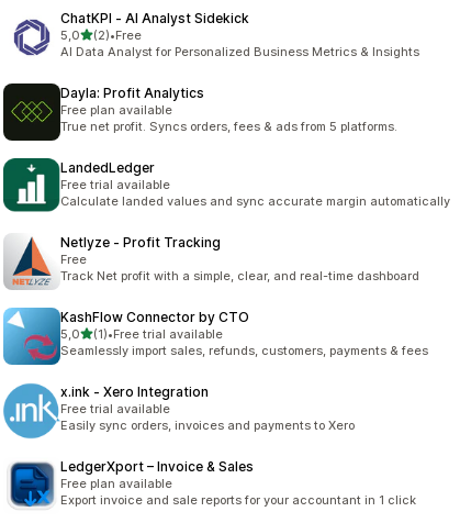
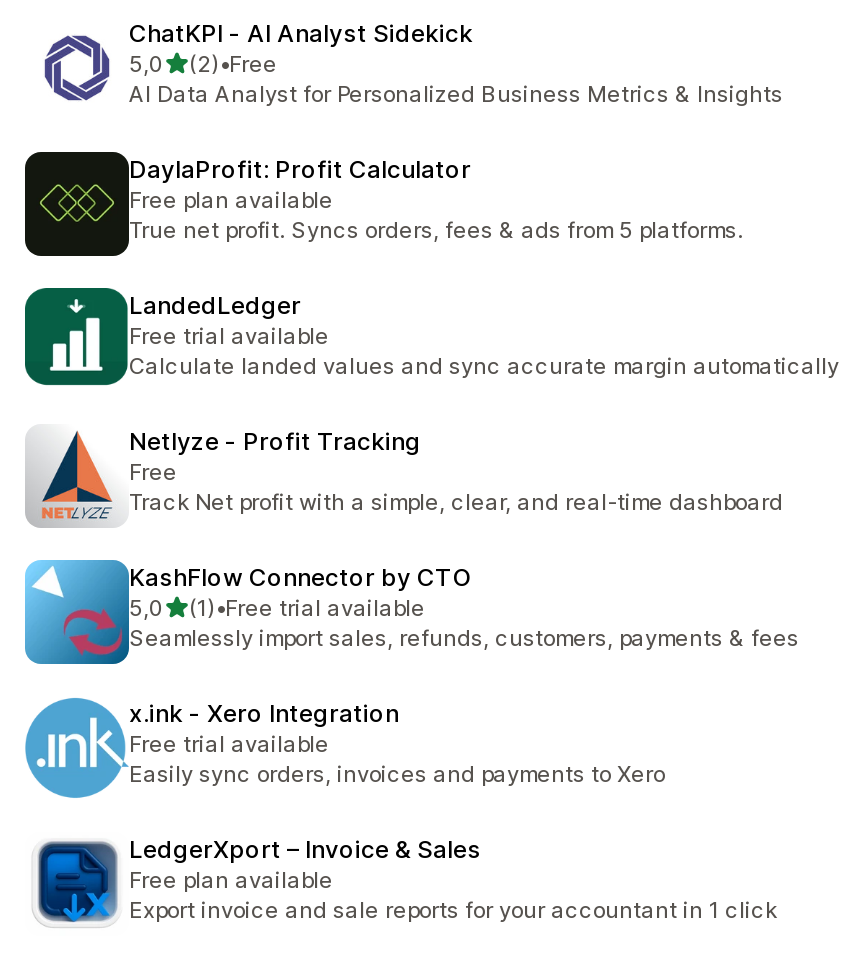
[60,85,204,101] Dayla: Profit Analytics -> [129,154,471,184] DaylaProfit: Profit Calculator

